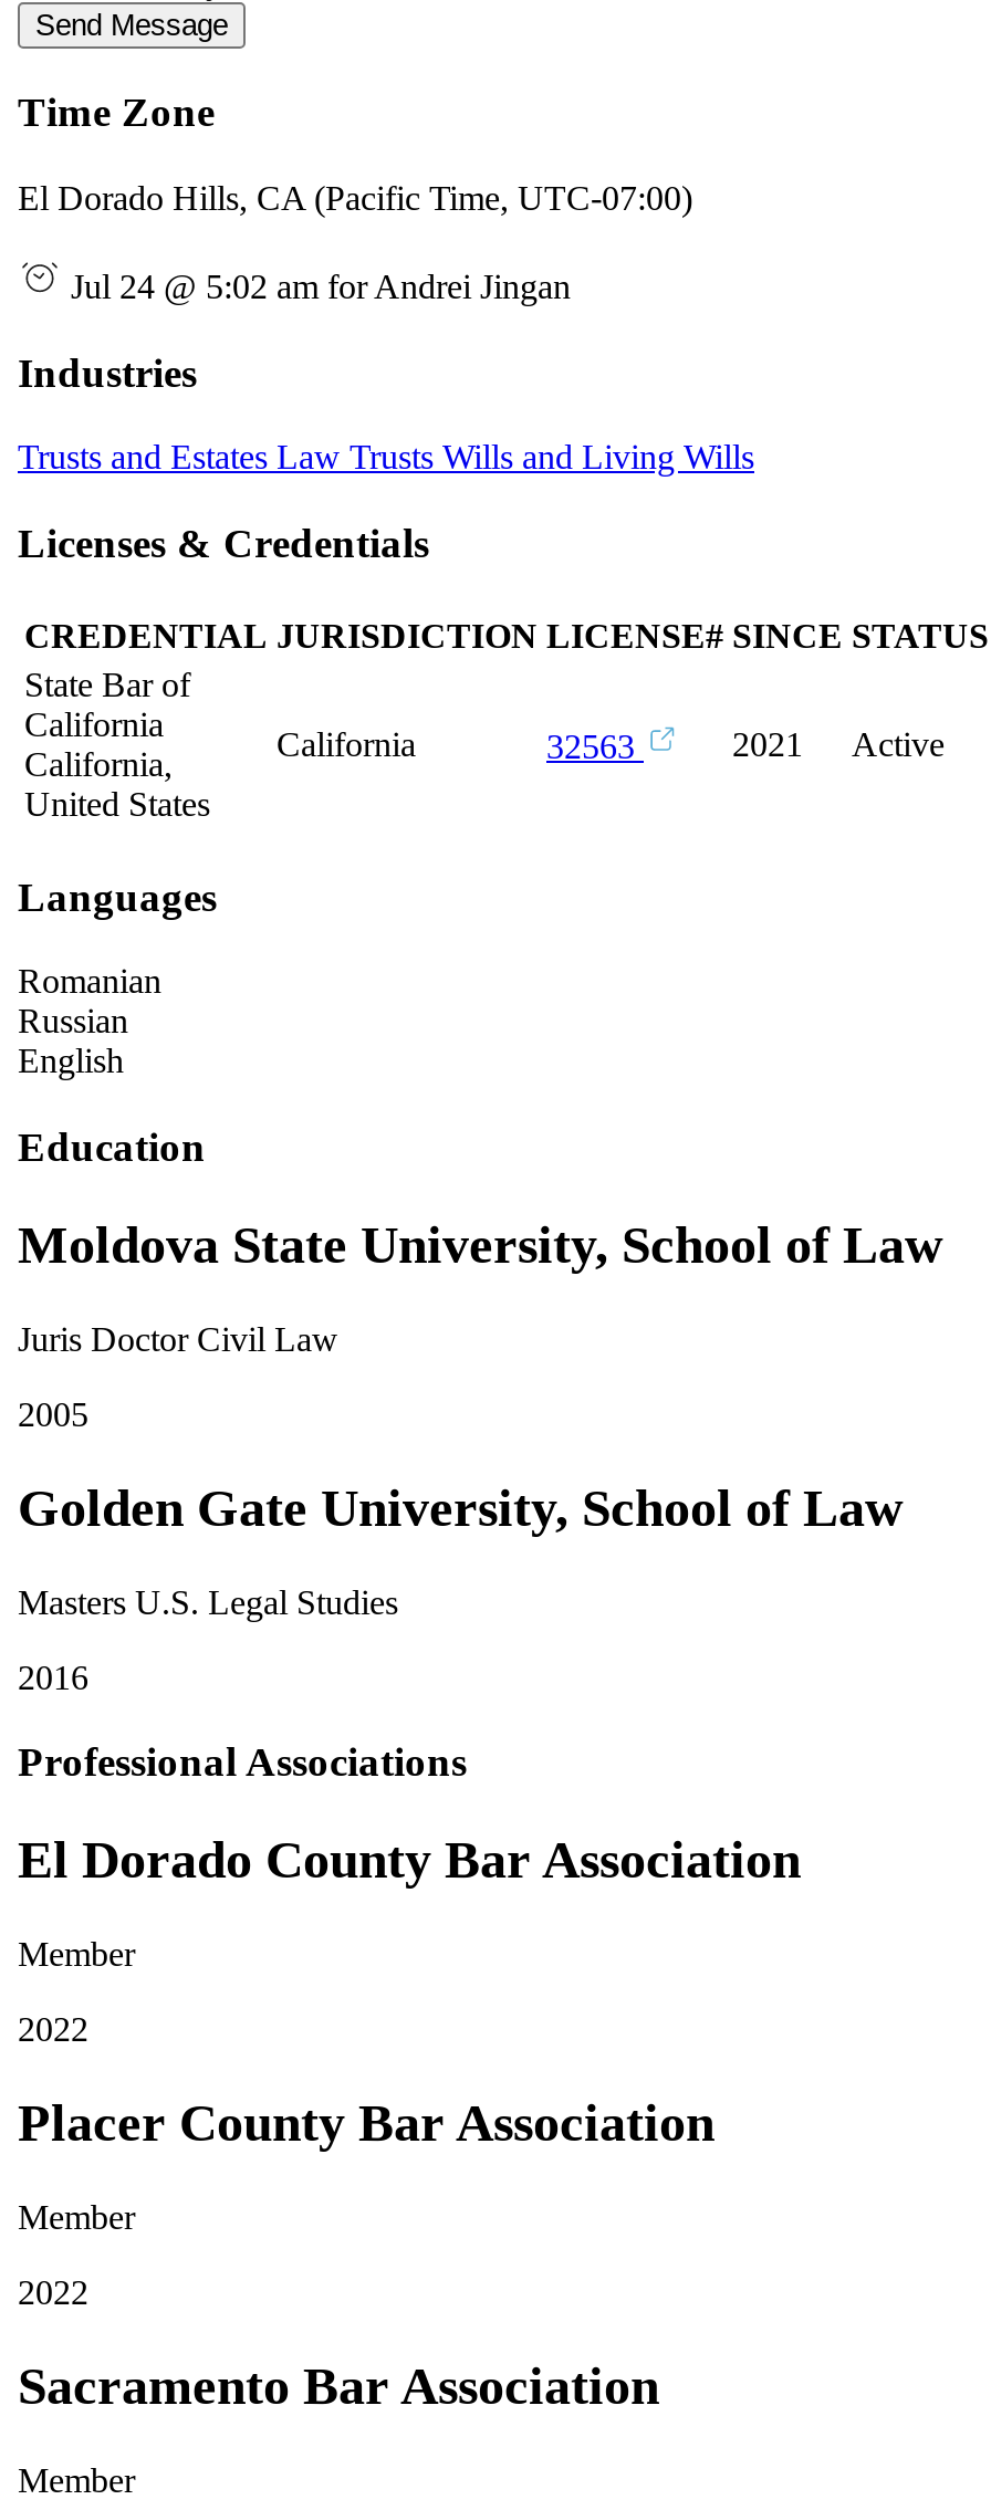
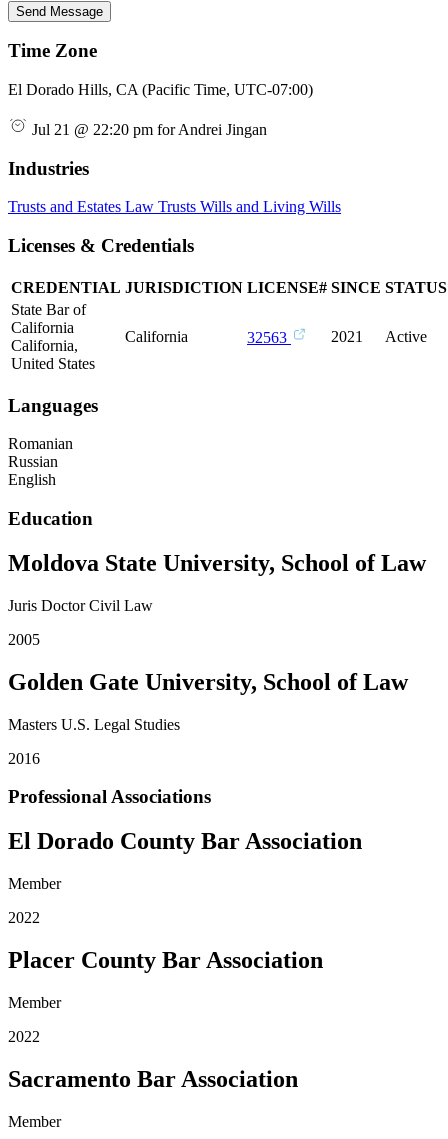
[71,268,571,305] Jul 24 @ 5:02 am for Andrei Jingan -> [32,121,267,138] Jul 21 @ 22:20 pm for Andrei Jingan

